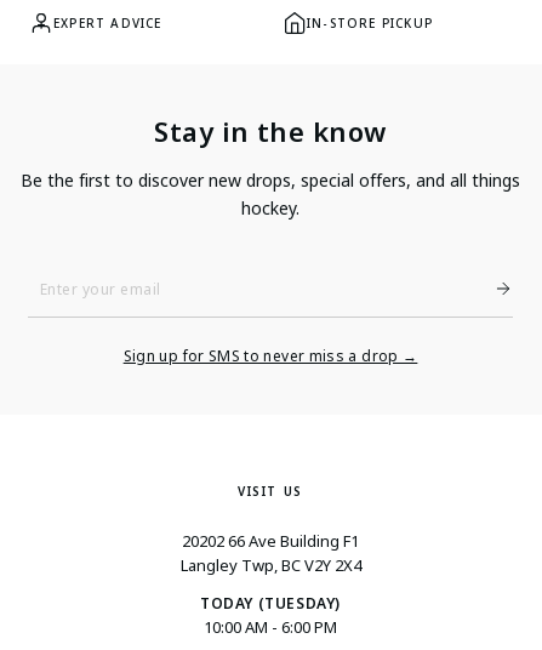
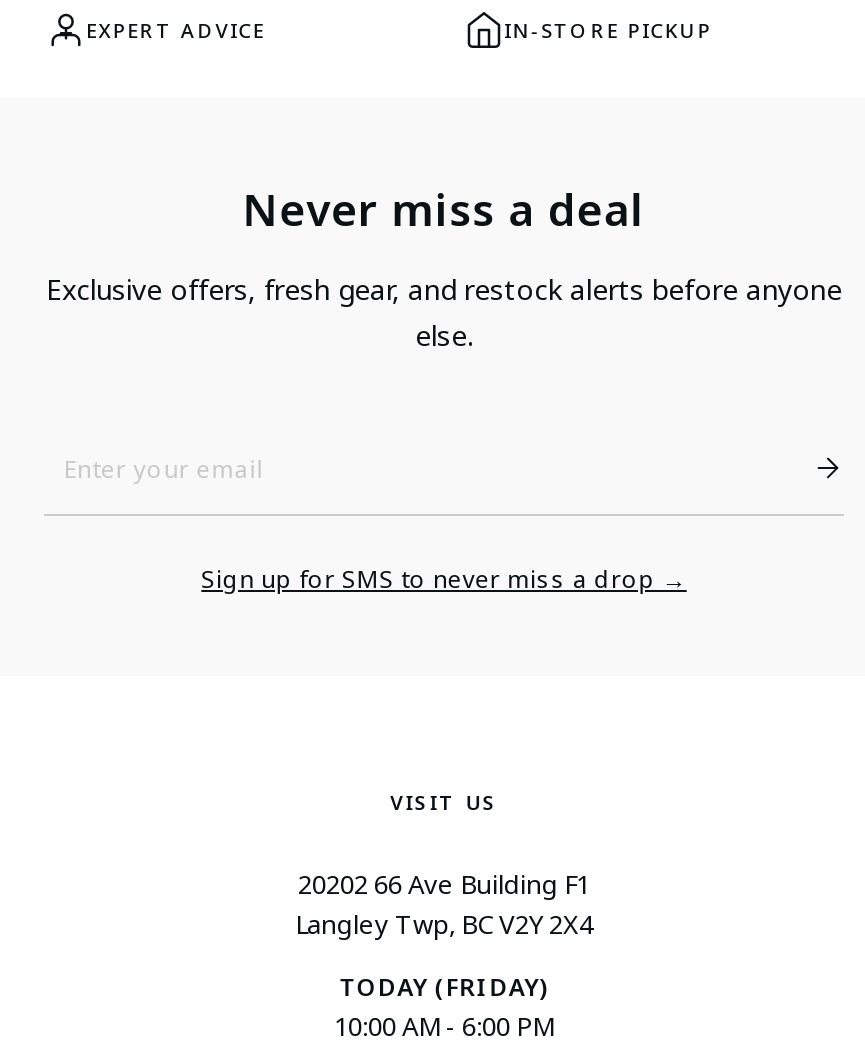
[155,113,386,150] Stay in the know -> [242,179,645,239] Never miss a deal
[21,169,520,220] Be the first to discover new drops, special offers, and all things | hockey. -> [46,271,842,355] Exclusive offers, fresh gear, and restock alerts before anyone | else.
[200,594,341,614] TODAY (TUESDAY) -> [340,971,548,1005] TODAY (FRIDAY)

